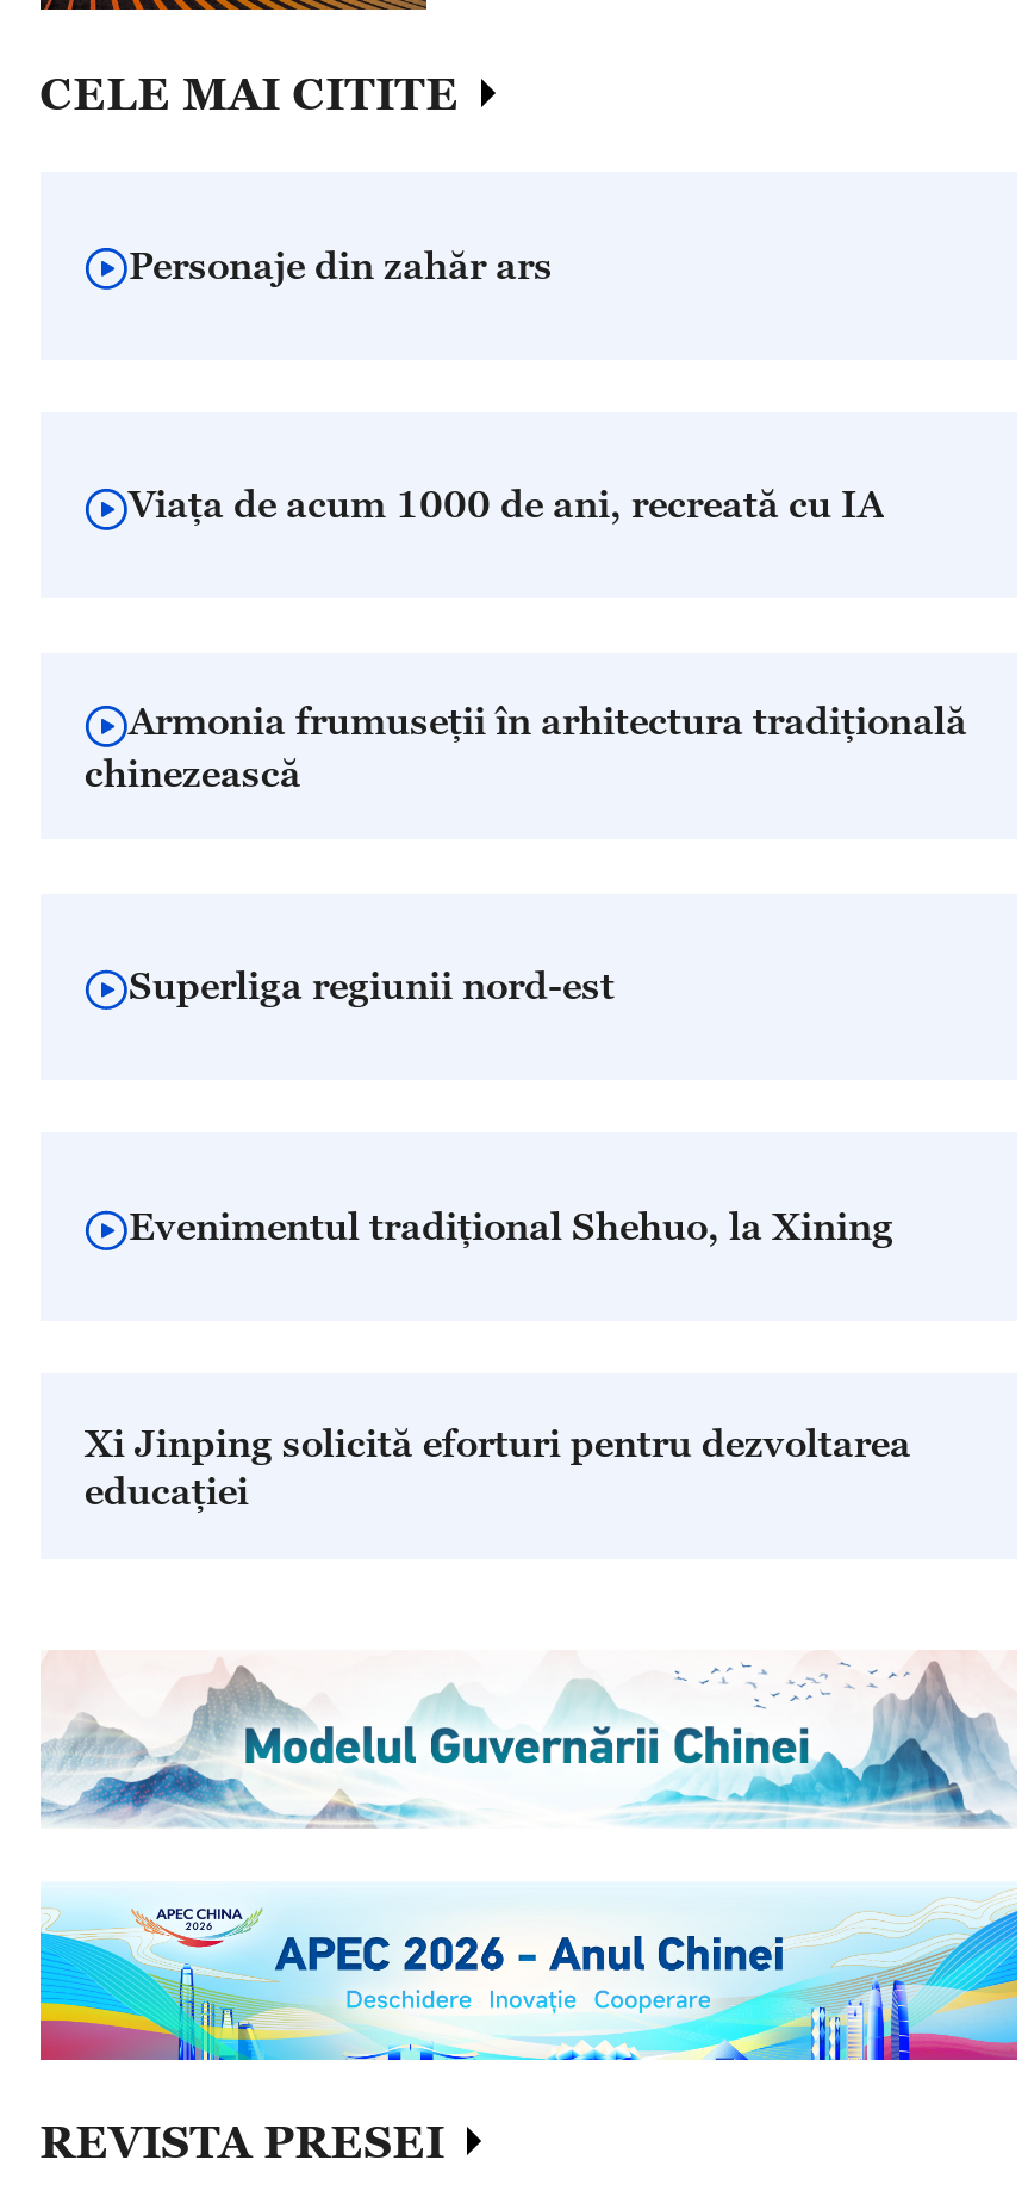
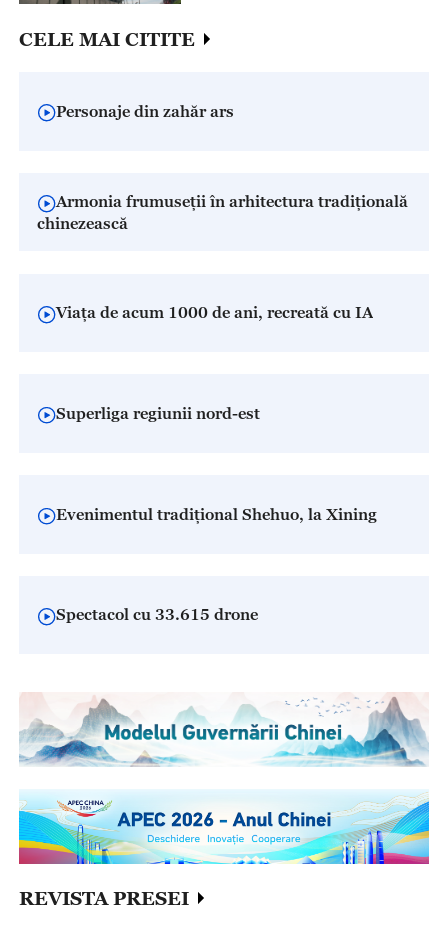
moved [129,483,884,525] -> [56,303,373,321]: Viața de acum 1000 de ani, recreată cu IA
moved [84,699,967,793] -> [37,192,408,232]: Armonia frumuseții în arhitectura tradițională | chinezească
[84,1421,911,1512] Xi Jinping solicită eforturi pentru dezvoltarea | educației -> [56,605,258,623] Spectacol cu 33.615 drone

